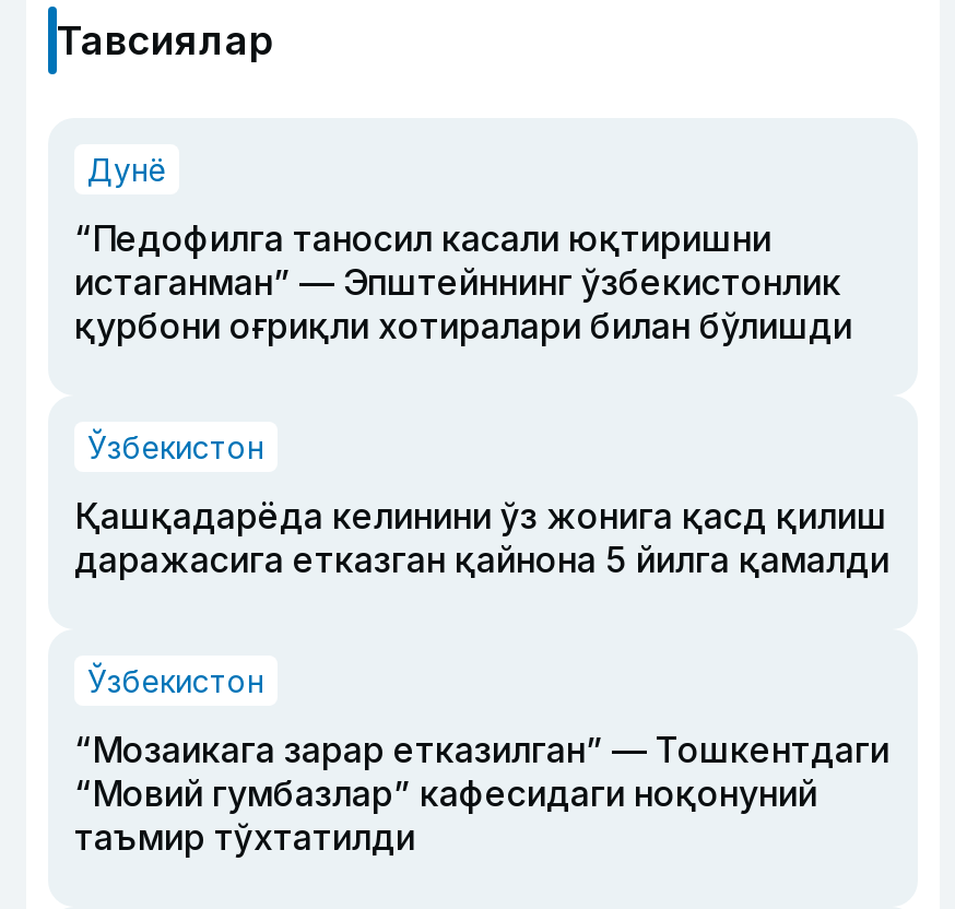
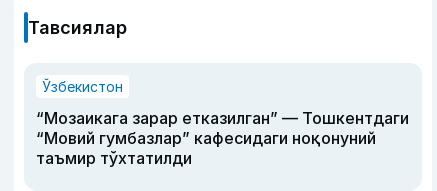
[74,151,889,581] Дунё | “Педофилга таносил касали юқтиришни | истаганман” — Эпштейннинг ўзбекистонлик | қурбони оғриқли хотиралари билан бўлишди | Ўзбекистон | Қашқадарёда келинини ўз жонига қасд қилиш | даражасига етказган қайнона 5 йилга қамалди -> none

